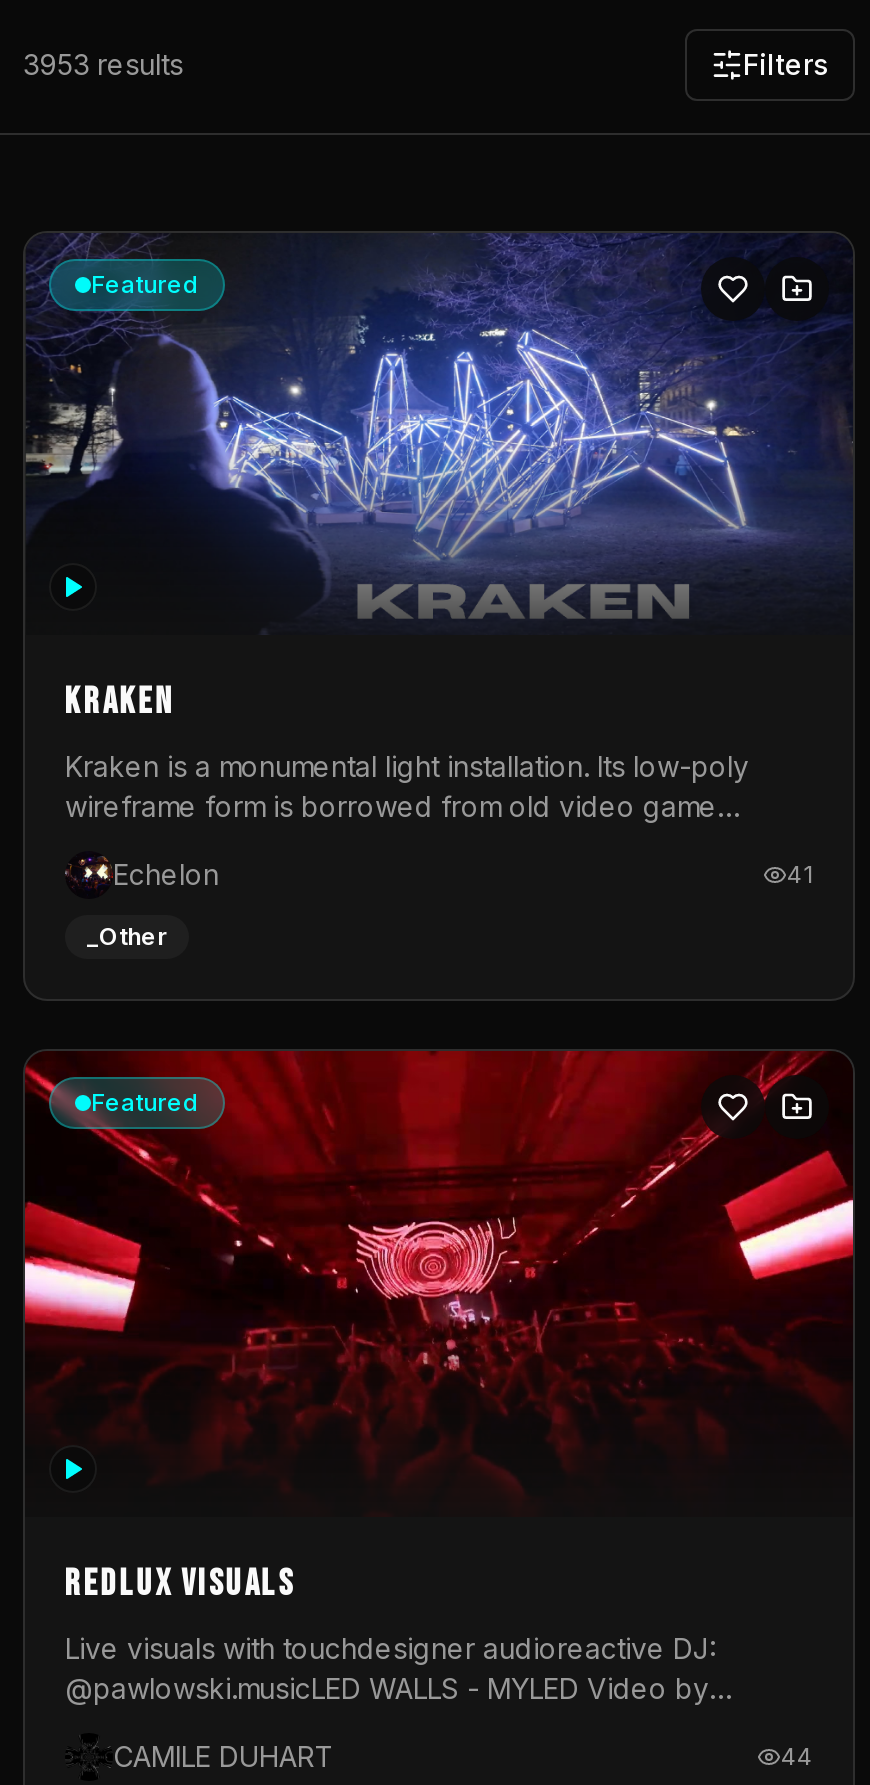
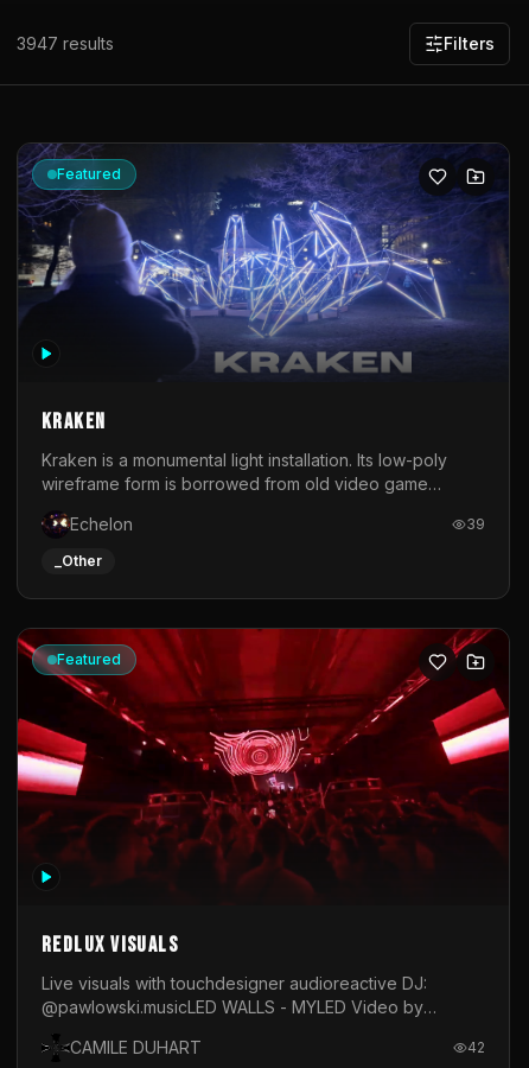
[23,47,183,81] 3953 results -> [17,33,114,53] 3947 results
[787,859,813,889] 41 -> [466,515,485,533] 39
[781,1741,813,1771] 44 -> [467,1038,485,1056] 42

